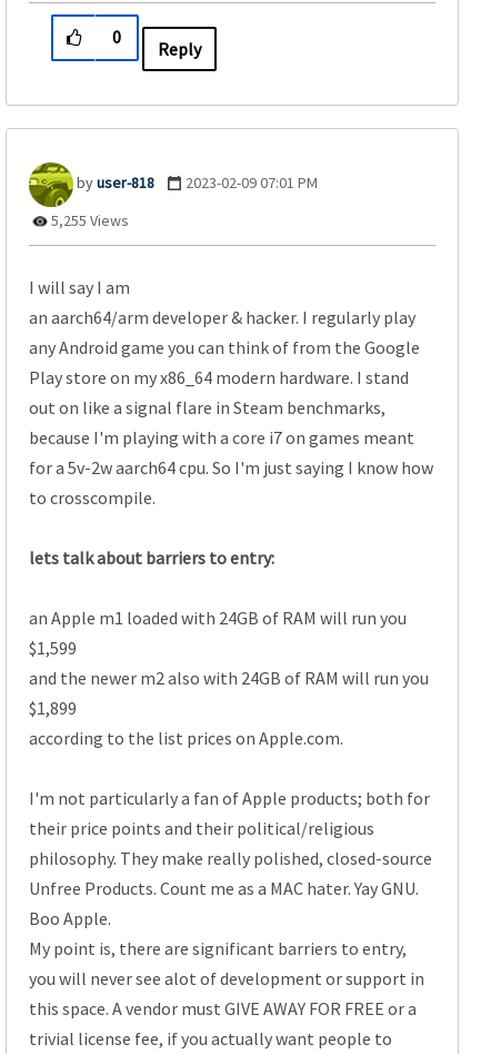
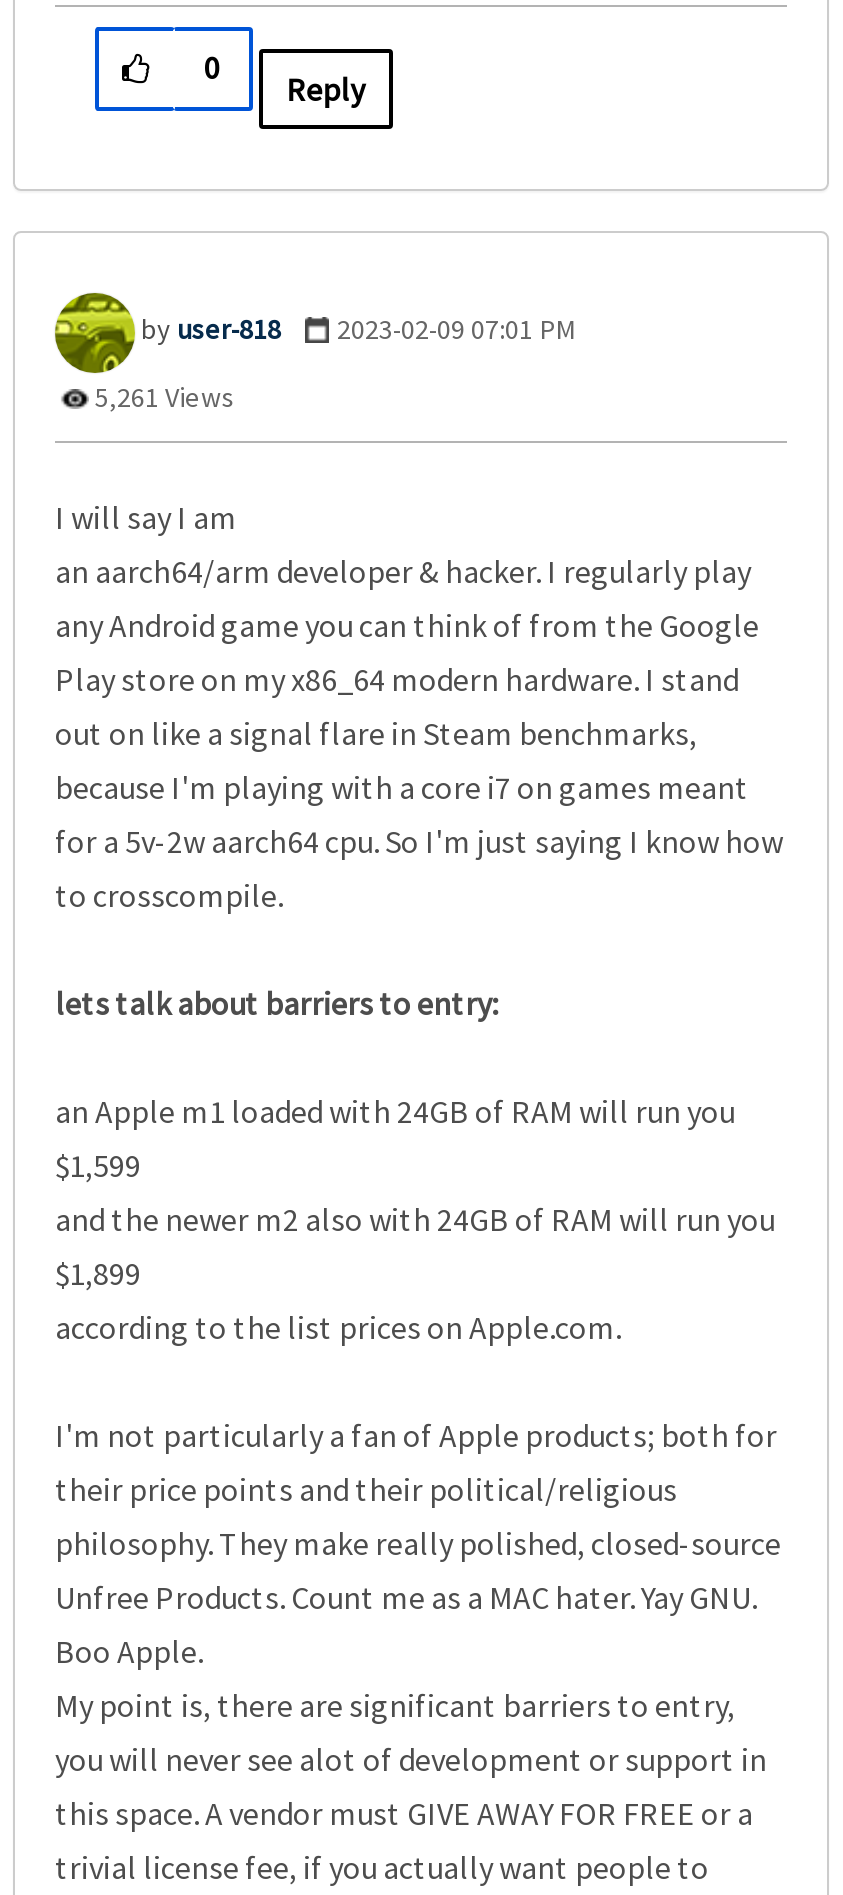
[48,210,129,230] 5,255 Views -> [89,379,235,415] 5,261 Views

